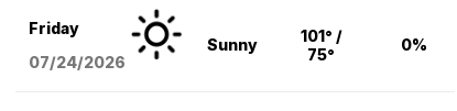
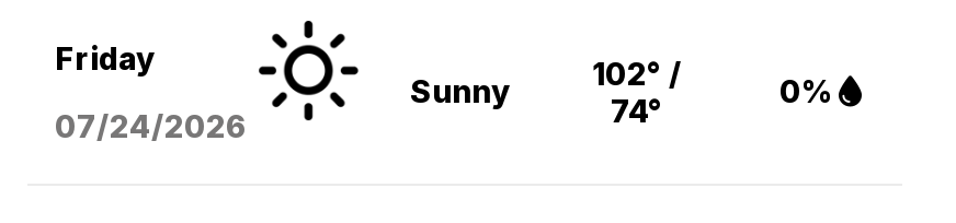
[301,27,342,46] 101° / -> [592,56,682,93] 102° /
[308,46,335,64] 75° -> [611,93,663,130] 74°

